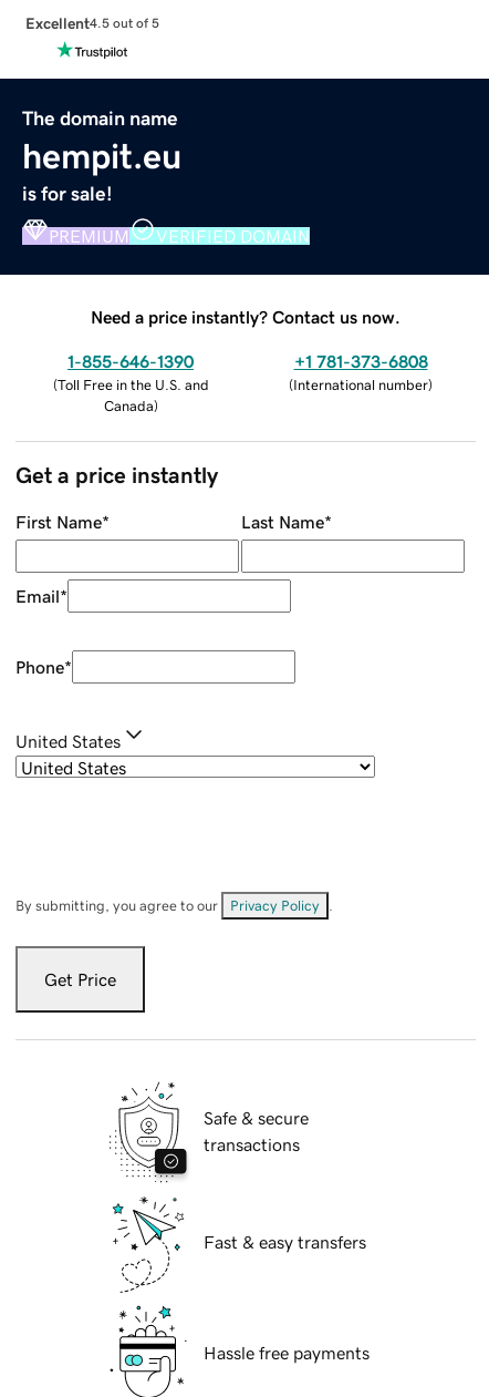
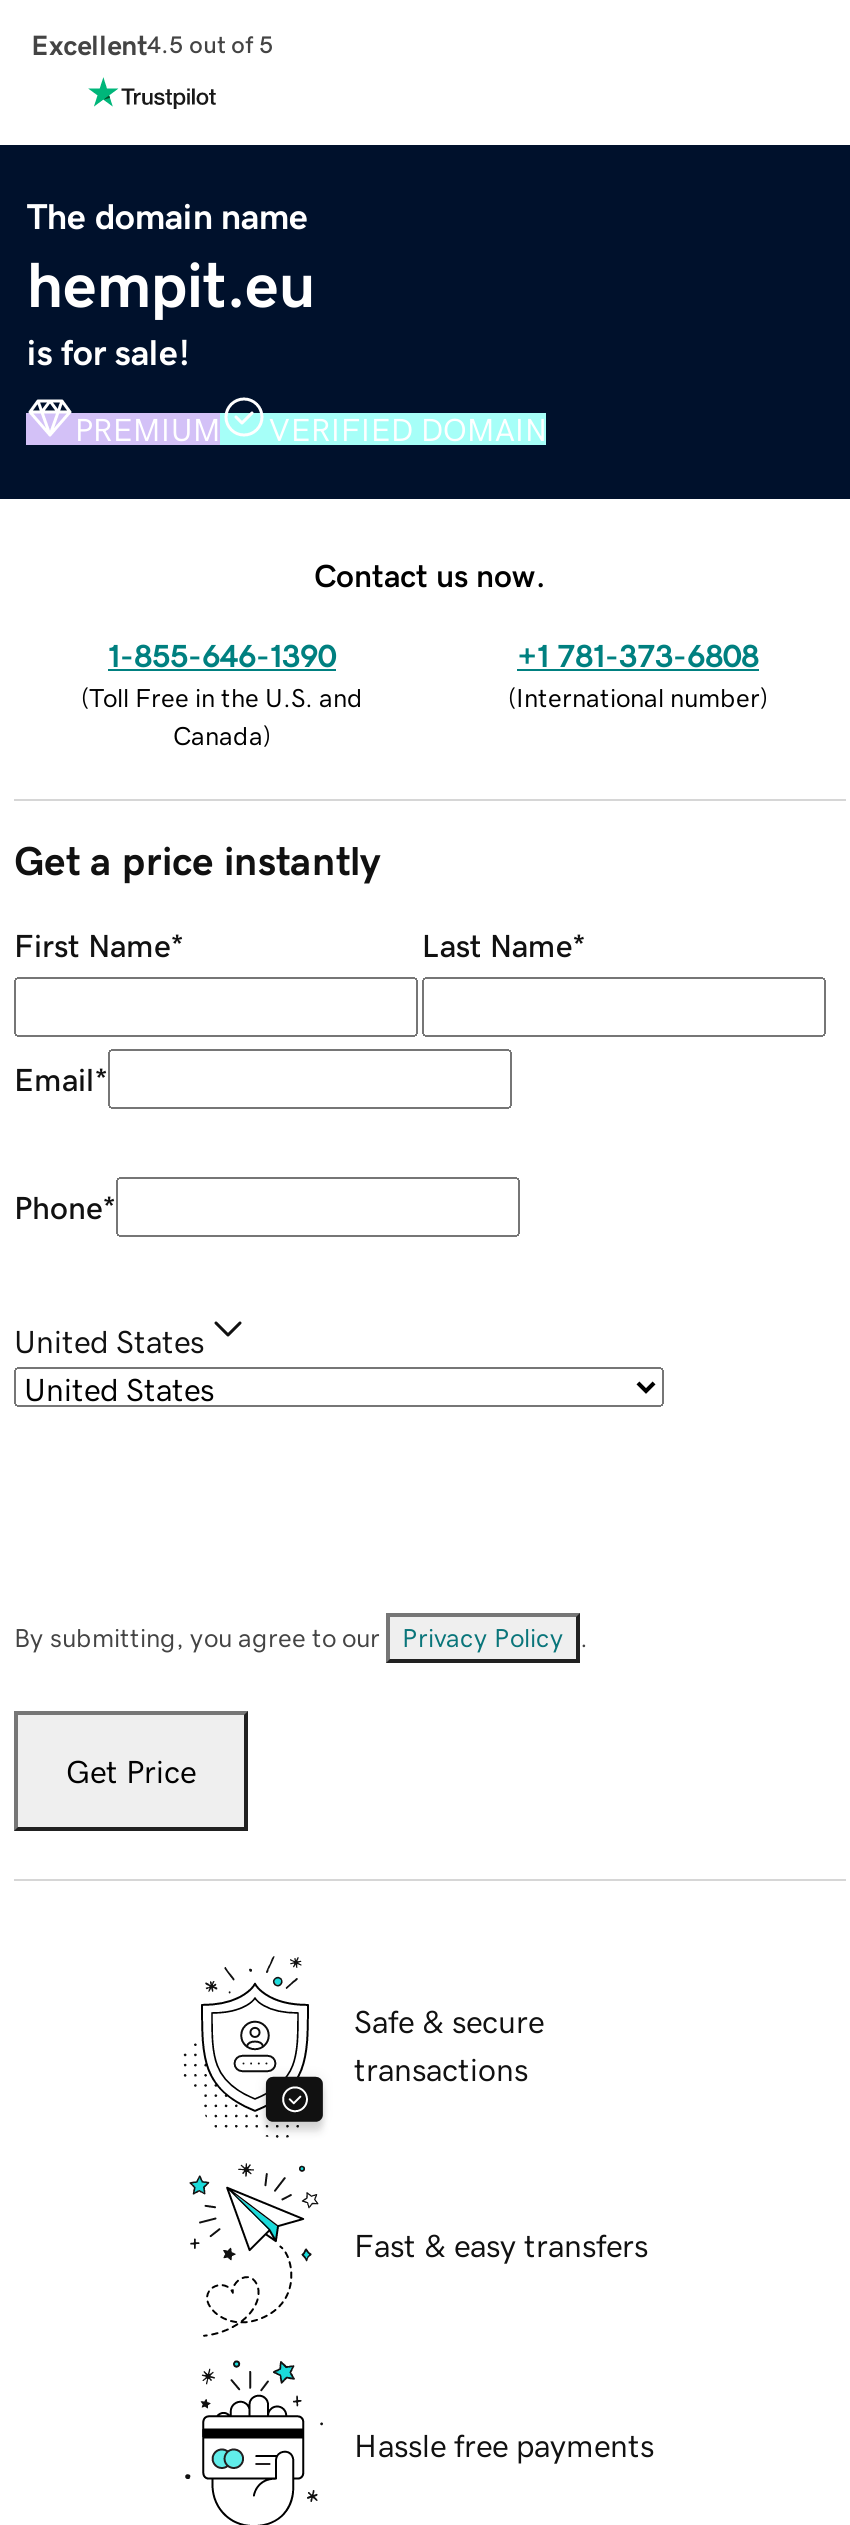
[91,308,400,325] Need a price instantly? Contact us now. -> [314,558,546,590] Contact us now.

